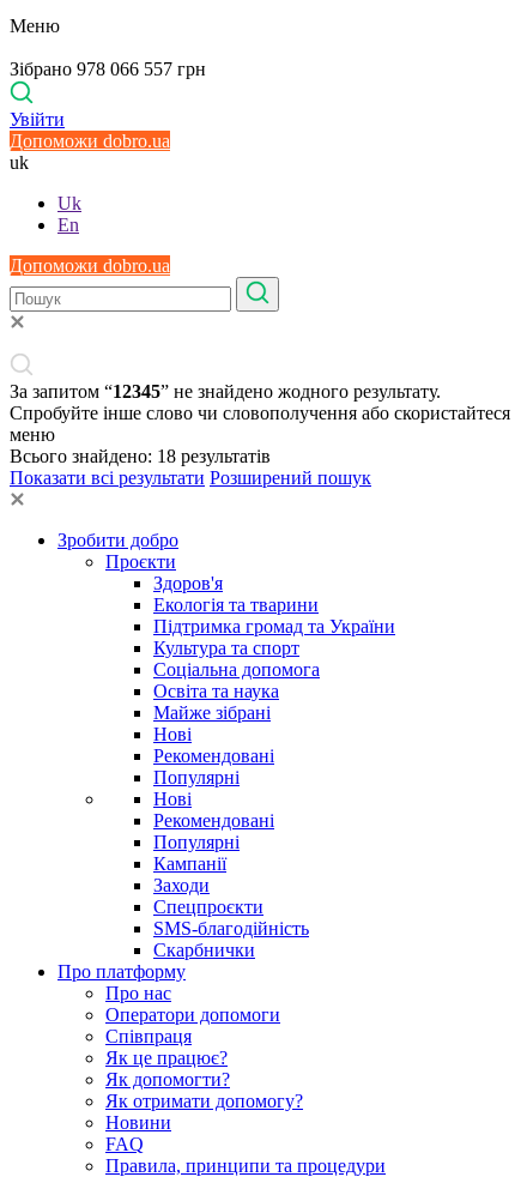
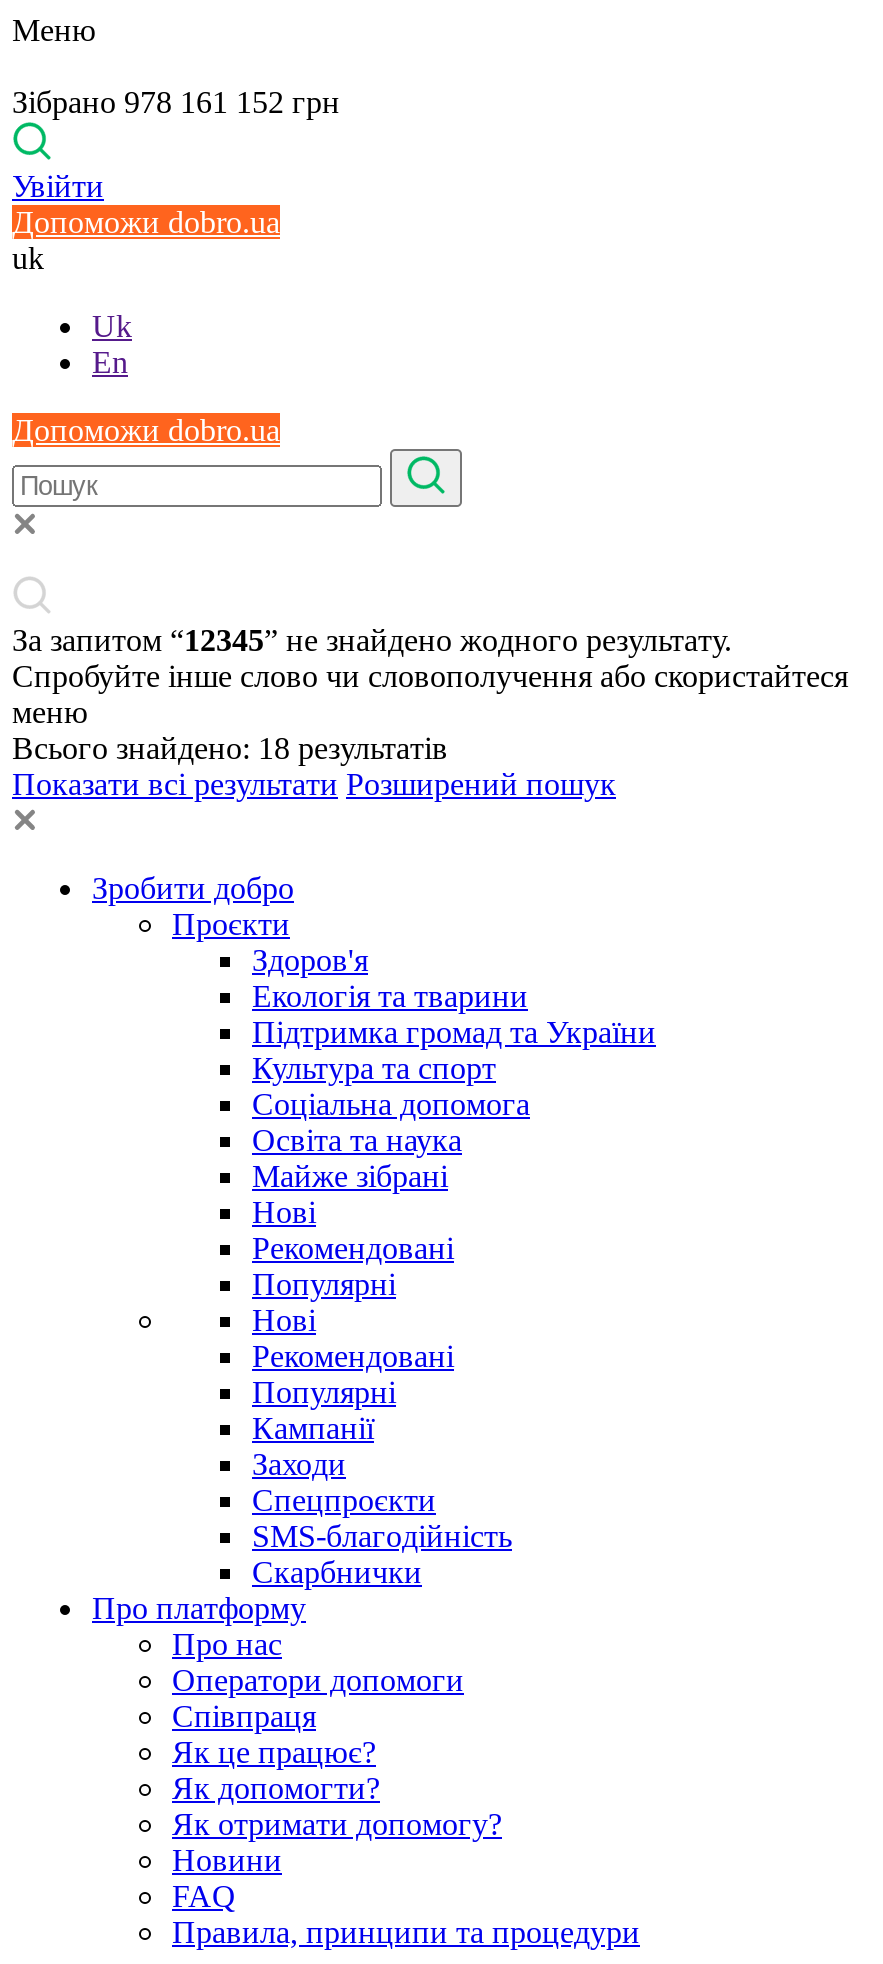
[10,59,206,79] Зібрано 978 066 557 грн -> [12,85,340,119] Зібрано 978 161 152 грн

